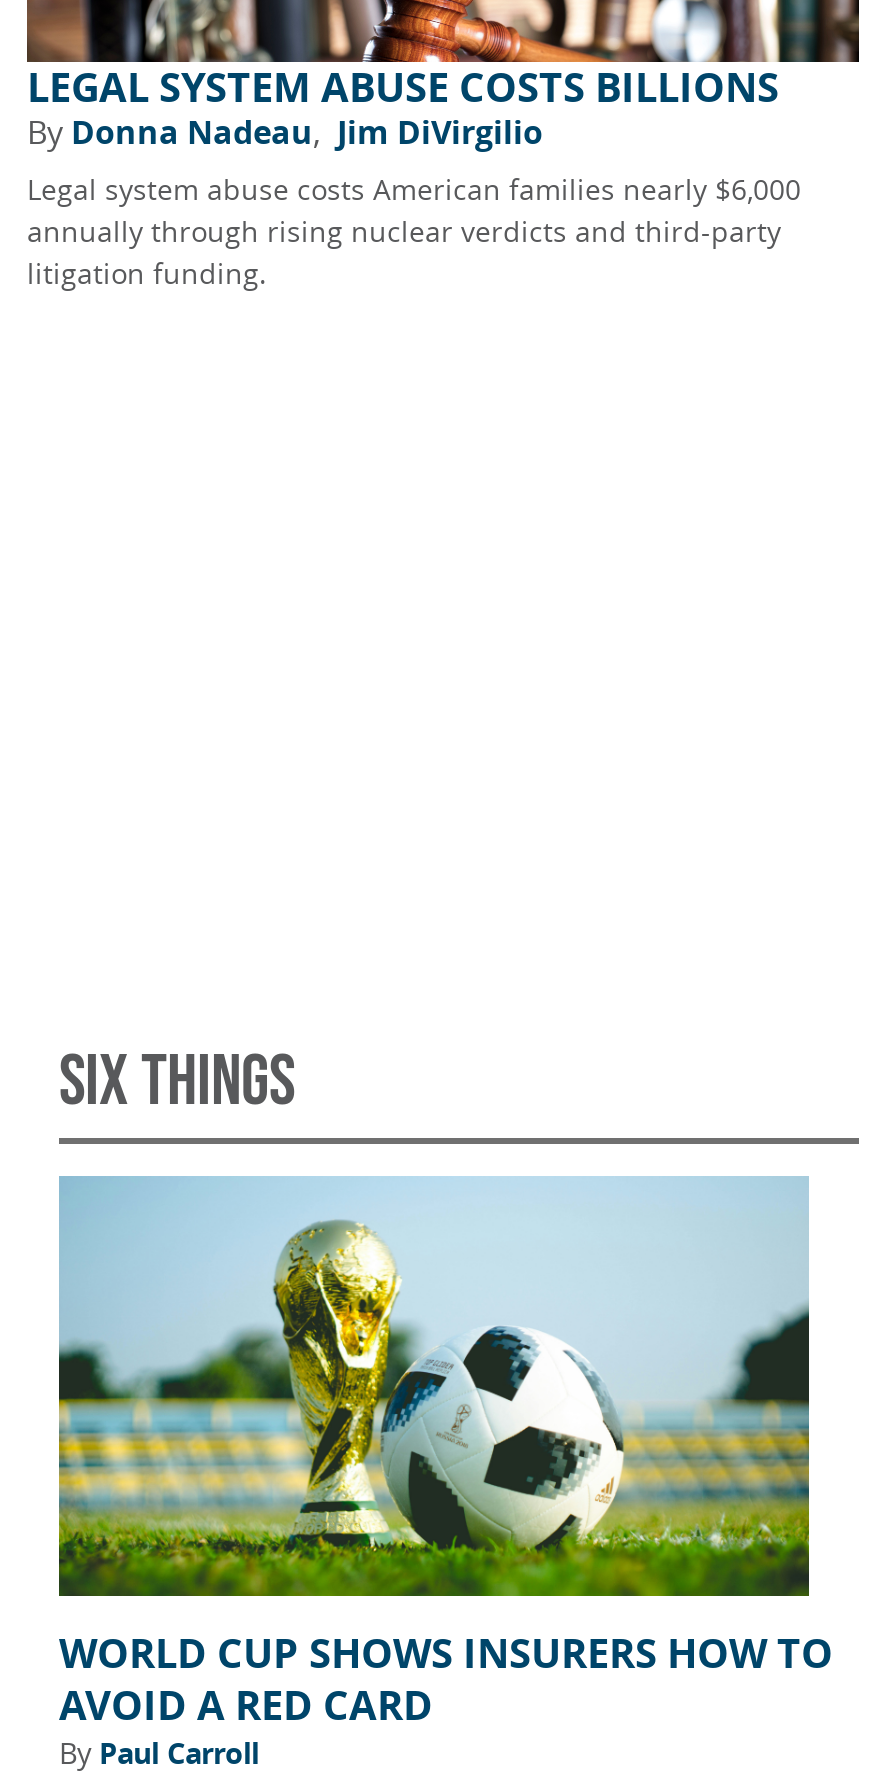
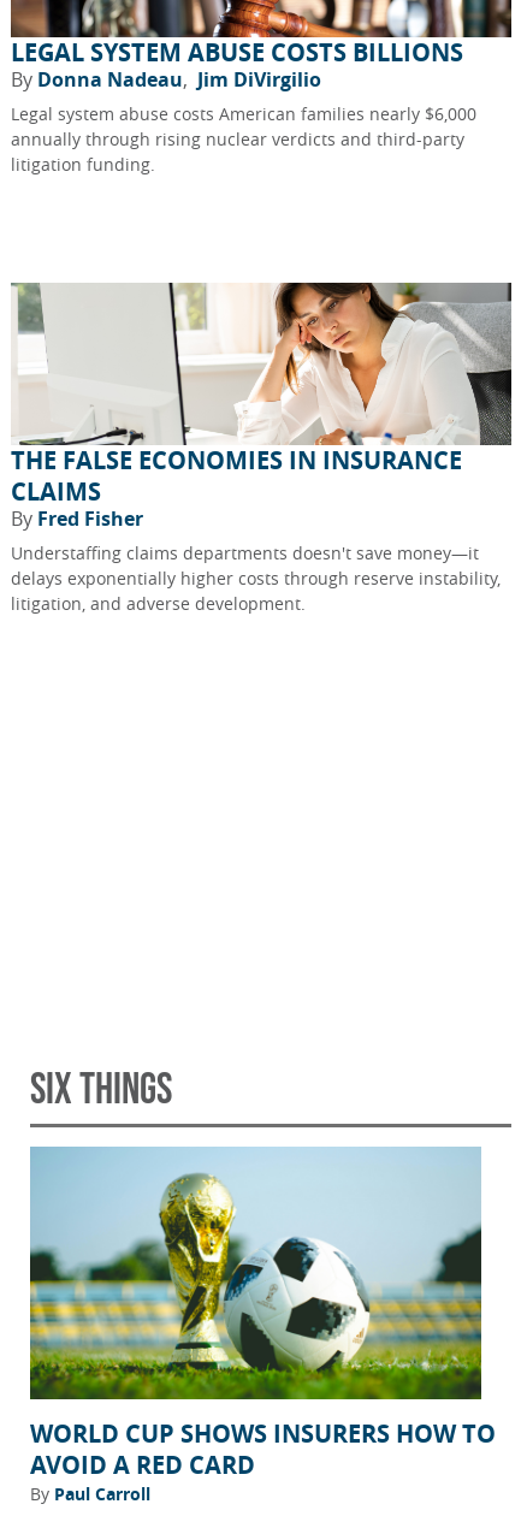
none -> [11,282,511,615] [image] | THE FALSE ECONOMIES IN INSURANCE | CLAIMS | By Fred Fisher | Understaffing claims departments doesn't save money—it | delays exponentially higher costs through reserve instability, | litigation, and adverse development.

